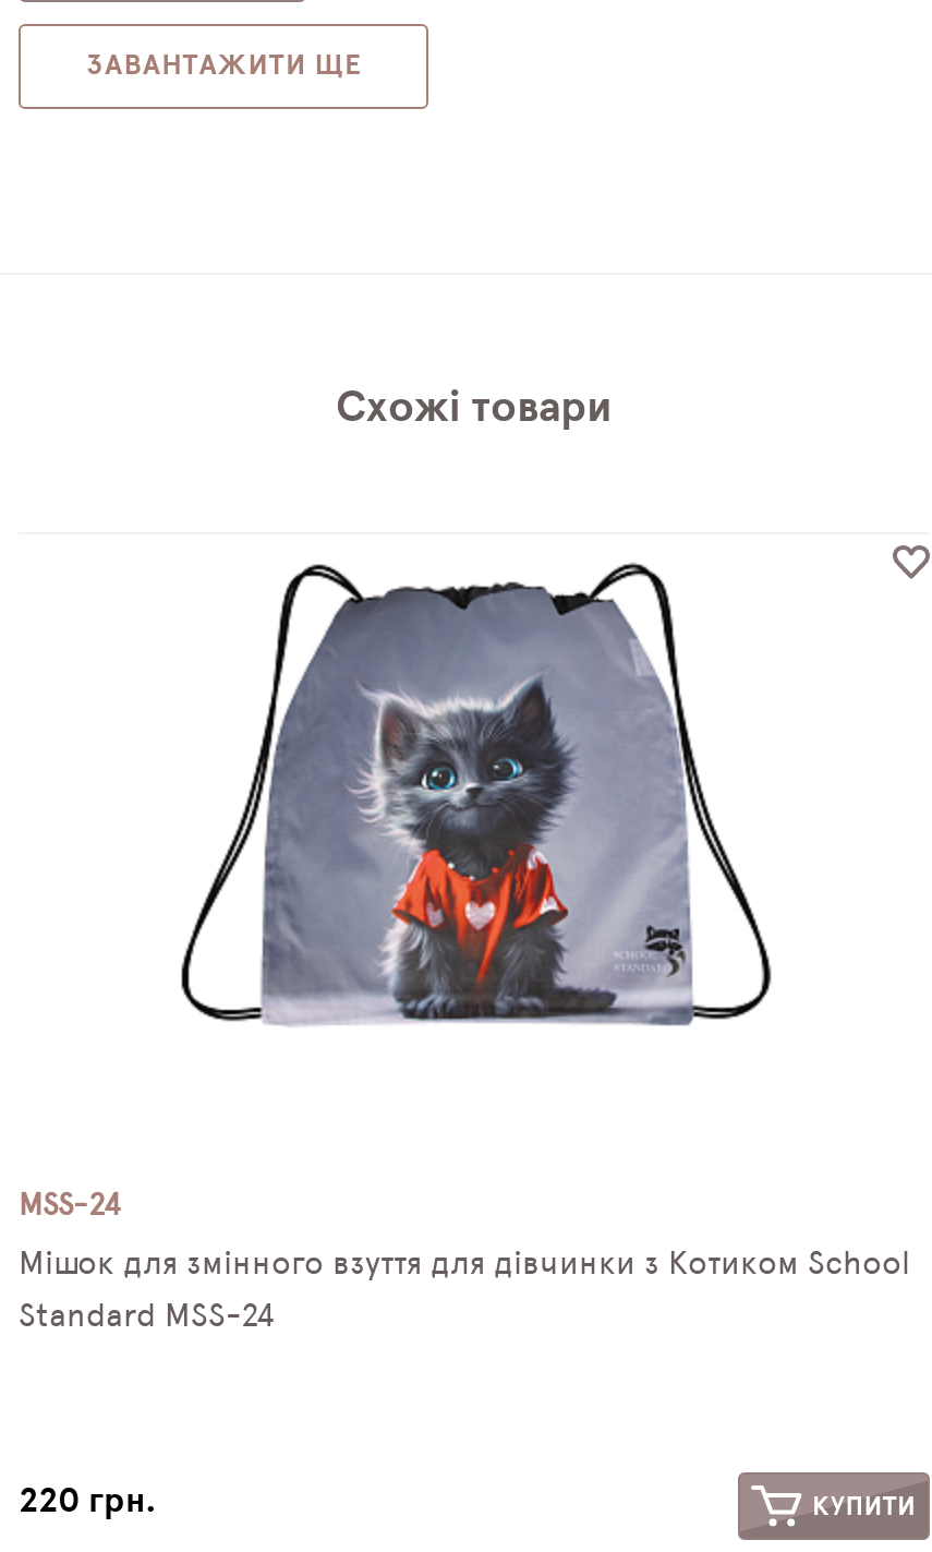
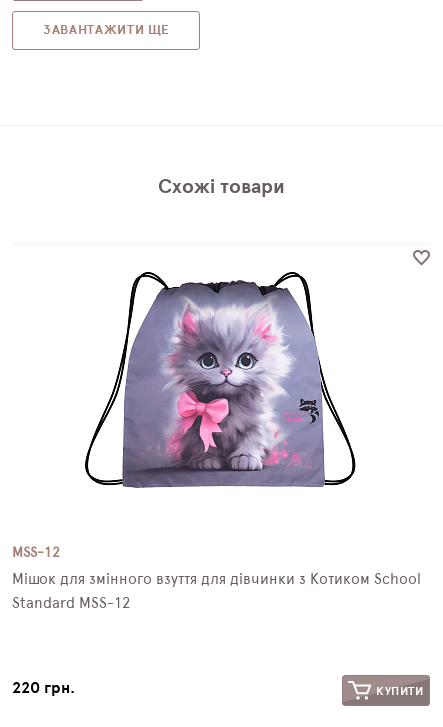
[178,561,773,1064] [image] -> [84,258,357,489] [image]
[19,1191,121,1221] MSS-24 -> [12,546,60,560] MSS-12
[19,1300,274,1332] Standard MSS-24 -> [12,596,130,611] Standard MSS-12

